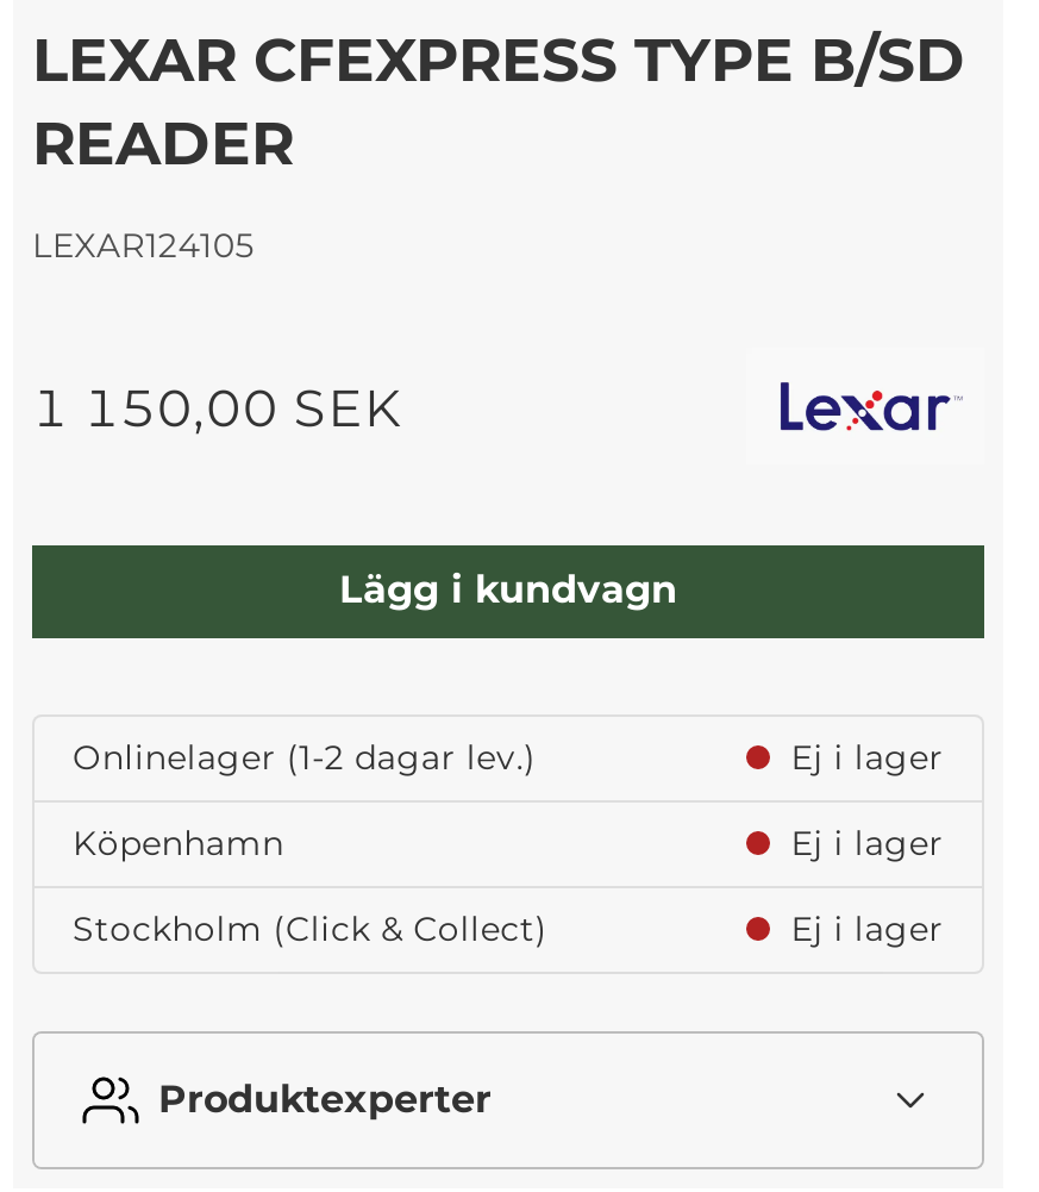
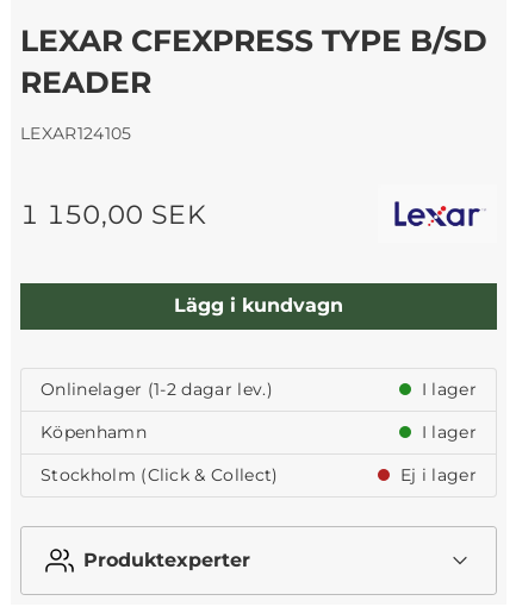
[781,735,944,778] Ej i lager -> [416,378,477,399] I lager
[781,821,944,864] Ej i lager -> [416,421,477,442] I lager

